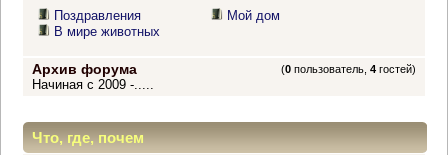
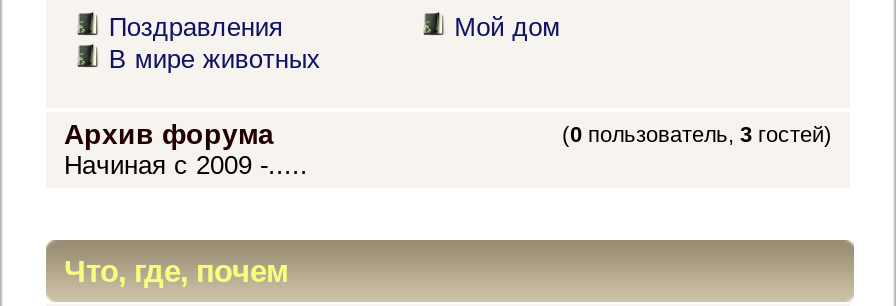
[281,63,416,75] (0 пользователь, 4 гостей) -> [562,123,832,147] (0 пользователь, 3 гостей)

